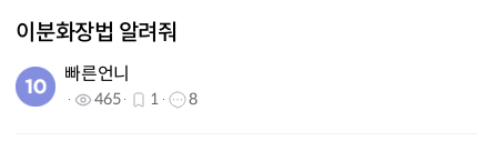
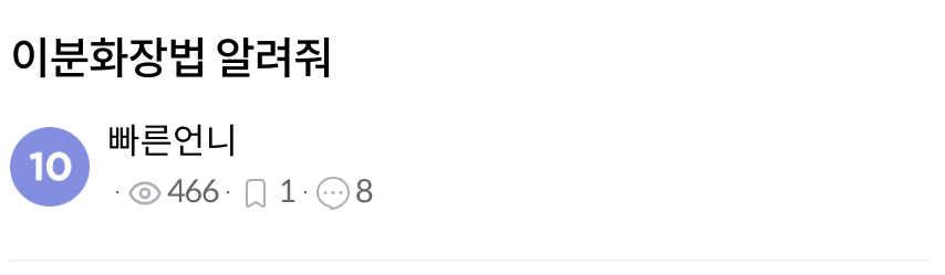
[94,89,197,109] 465 1 8 -> [167,171,372,211] 466 1 8

